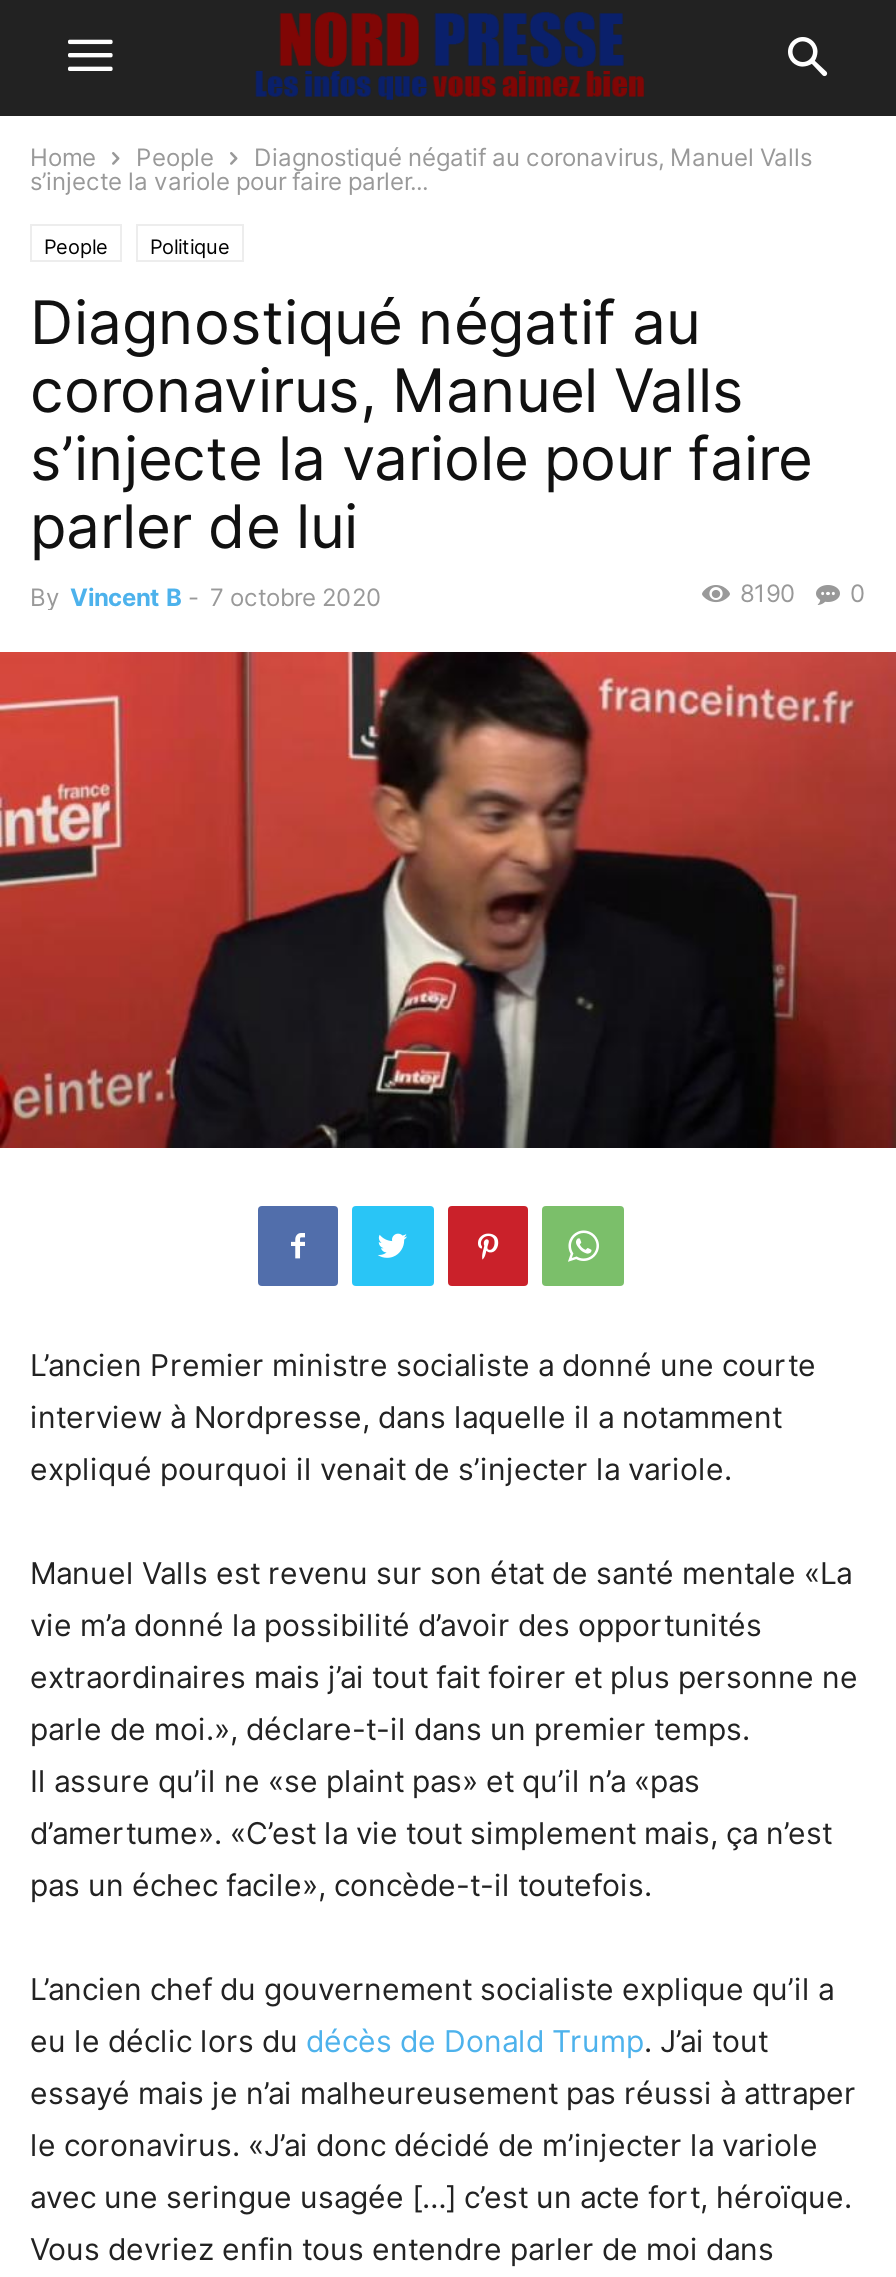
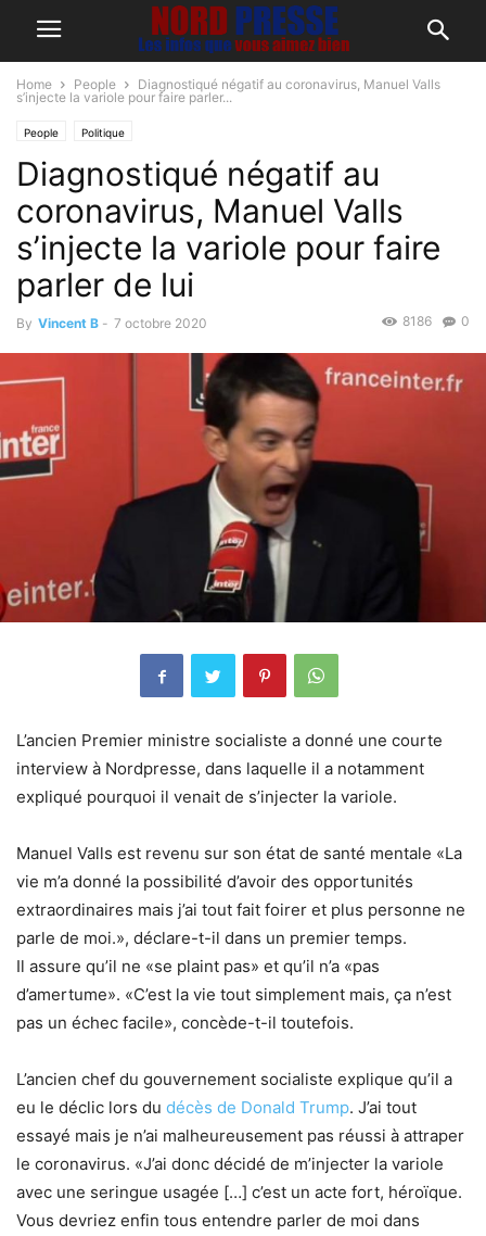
[740,578,866,608] 8190 0 -> [402,313,470,329] 8186 0

